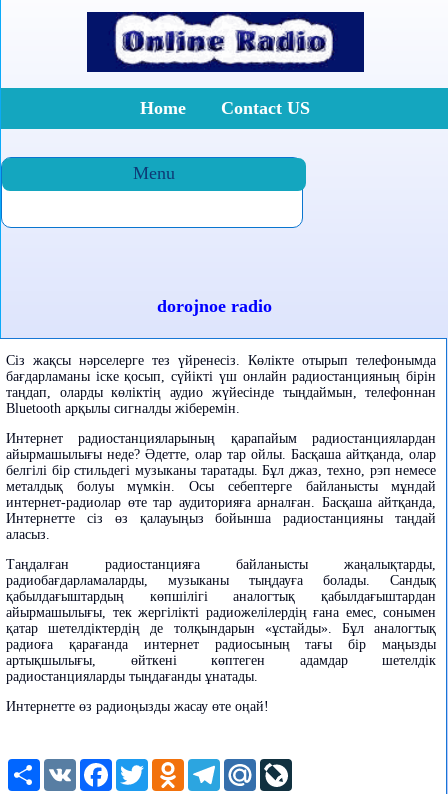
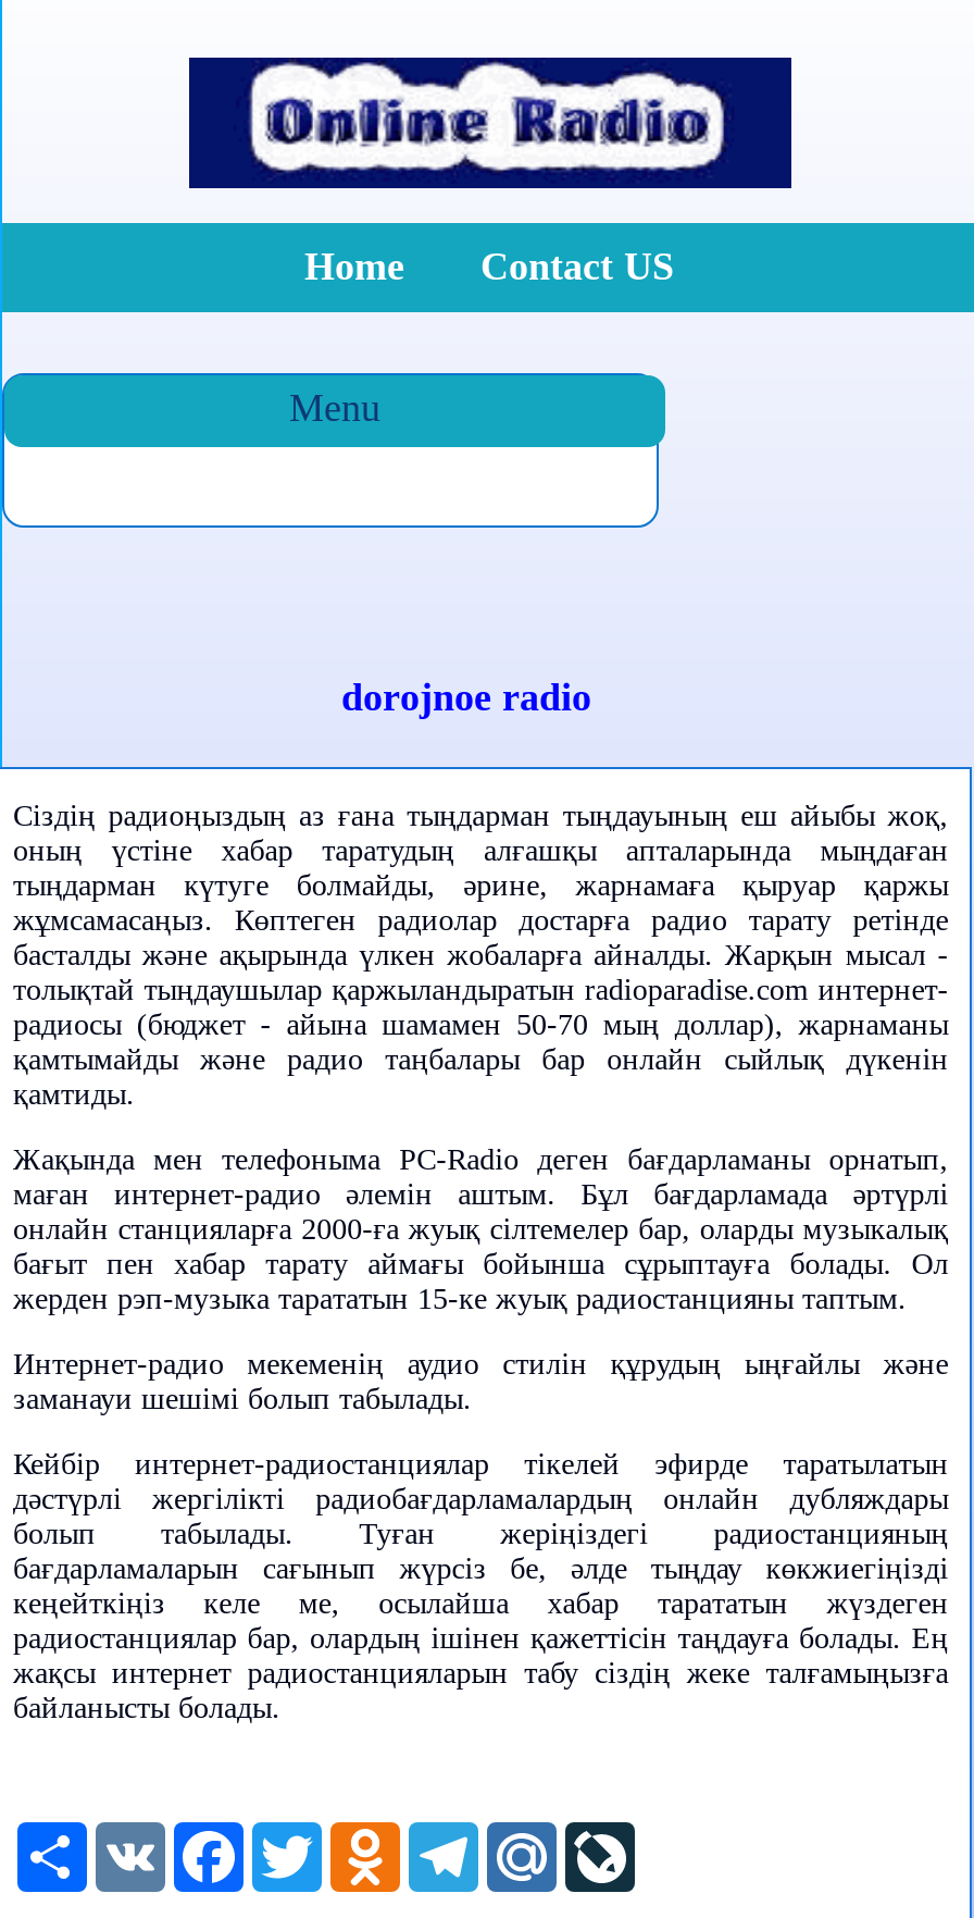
[6,353,436,416] Сіз жақсы нәрселерге тез үйренесіз. Көлікте отырып телефонымда | бағдарламаны іске қосып, сүйікті үш онлайн радиостанцияның бірін | таңдап, оларды көліктің аудио жүйесінде тыңдаймын, телефоннан | Bluetooth арқылы сигналды жіберемін. -> [13,800,948,1111] Сіздің радиоңыздың аз ғана тыңдарман тыңдауының еш айыбы жоқ, | оның үстіне хабар таратудың алғашқы апталарында мыңдаған | тыңдарман күтуге болмайды, әрине, жарнамаға қыруар қаржы | жұмсамасаңыз. Көптеген радиолар достарға радио тарату ретінде | басталды және ақырында үлкен жобаларға айналды. Жарқын мысал - | толықтай тыңдаушылар қаржыландыратын radioparadise.com интернет- | радиосы (бюджет - айына шамамен 50-70 мың доллар), жарнаманы | қамтымайды және радио таңбалары бар онлайн сыйлық дүкенін | қамтиды.
[6,431,436,542] Интернет радиостанцияларының қарапайым радиостанциялардан | айырмашылығы неде? Әдетте, олар тар ойлы. Басқаша айтқанда, олар | белгілі бір стильдегі музыканы таратады. Бұл джаз, техно, рэп немесе | металдық болуы мүмкін. Осы себептерге байланысты мұндай | интернет-радиолар өте тар аудиторияға арналған. Басқаша айтқанда, | Интернетте сіз өз қалауыңыз бойынша радиостанцияны таңдай | аласыз. -> [13,1144,948,1316] Жақында мен телефоныма PC-Radio деген бағдарламаны орнатып, | маған интернет-радио әлемін аштым. Бұл бағдарламада әртүрлі | онлайн станцияларға 2000-ға жуық сілтемелер бар, оларды музыкалық | бағыт пен хабар тарату аймағы бойынша сұрыптауға болады. Ол | жерден рэп-музыка тарататын 15-ке жуық радиостанцияны таптым.
[6,557,436,684] Таңдалған радиостанцияға байланысты жаңалықтарды, | радиобағдарламаларды, музыканы тыңдауға болады. Сандық | қабылдағыштардың көпшілігі аналогтық қабылдағыштардан | айырмашылығы, тек жергілікті радиожелілердің ғана емес, сонымен | қатар шетелдіктердің де толқындарын «ұстайды». Бұл аналогтық | радиоға қарағанда интернет радиосының тағы бір маңызды | артықшылығы, өйткені көптеген адамдар шетелдік | радиостанцияларды тыңдағанды ұнатады. -> [13,1348,948,1416] Интернет-радио мекеменің аудио стилін құрудың ыңғайлы және | заманауи шешімі болып табылады.
[6,699,269,714] Интернетте өз радиоңызды жасау өте оңай! -> [13,1448,948,1725] Кейбір интернет-радиостанциялар тікелей эфирде таратылатын | дәстүрлі жергілікті радиобағдарламалардың онлайн дубляждары | болып табылады. Туған жеріңіздегі радиостанцияның | бағдарламаларын сағынып жүрсіз бе, әлде тыңдау көкжиегіңізді | кеңейткіңіз келе ме, осылайша хабар тарататын жүздеген | радиостанциялар бар, олардың ішінен қажеттісін таңдауға болады. Ең | жақсы интернет радиостанцияларын табу сіздің жеке талғамыңызға | байланысты болады.

